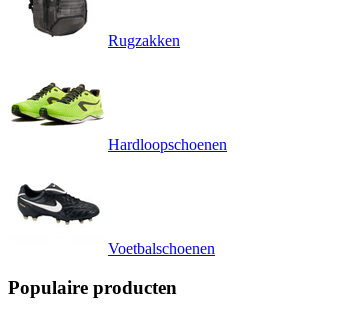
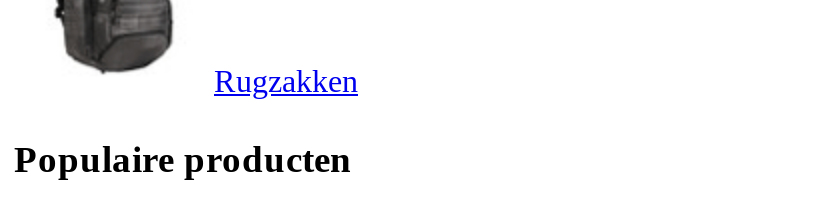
[10,82,227,153] [image] | Hardloopschoenen -> none
[16,182,215,257] [image] | Voetbalschoenen -> none

